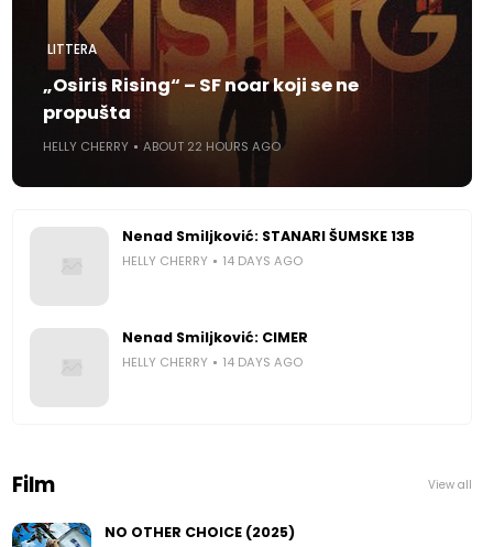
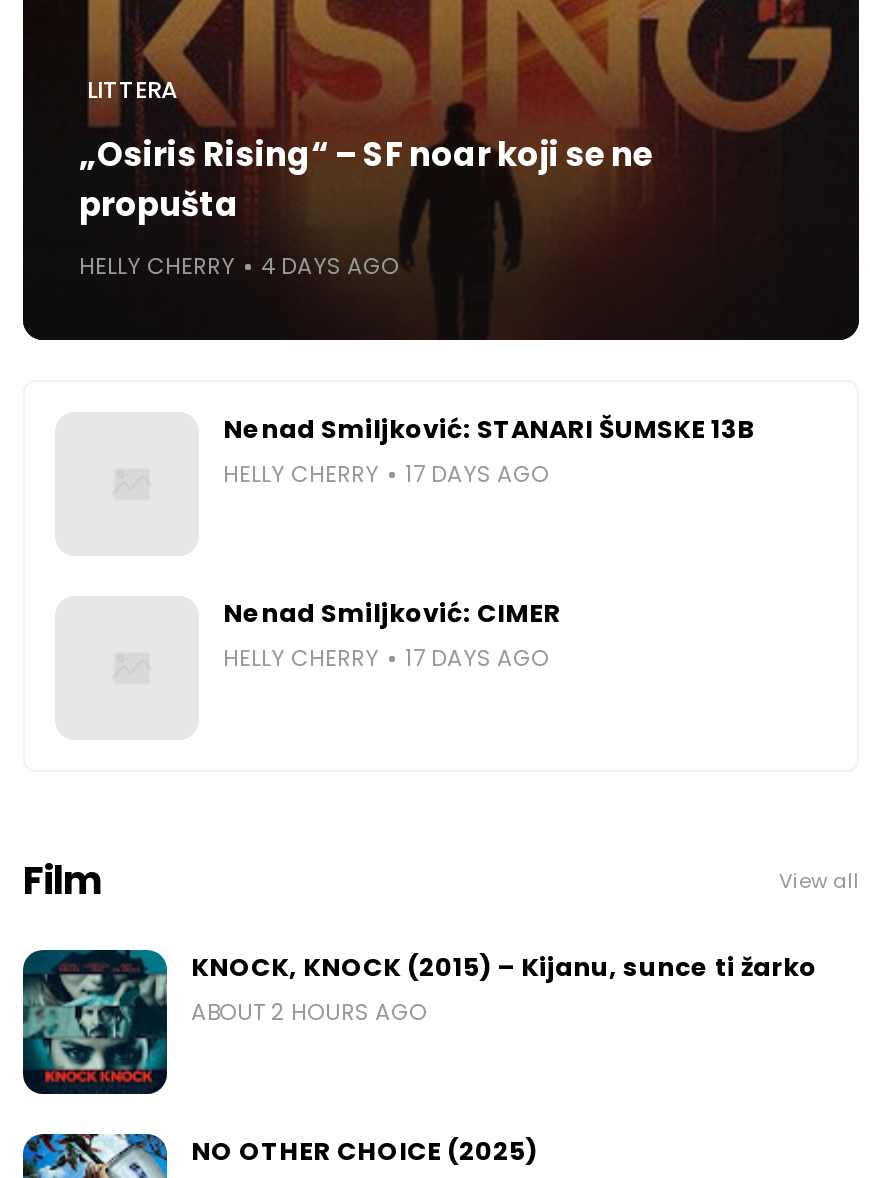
[143,138,281,155] ABOUT 22 HOURS AGO -> [261,250,399,282] 4 DAYS AGO
[122,252,303,270] HELLY CHERRY 14 DAYS AGO -> [223,458,549,490] HELLY CHERRY 17 DAYS AGO
[122,354,303,371] HELLY CHERRY 14 DAYS AGO -> [223,642,549,674] HELLY CHERRY 17 DAYS AGO
none -> [21,948,817,1096] [image] | KNOCK, KNOCK (2015) – Kijanu, sunce ti žarko | ABOUT 2 HOURS AGO

